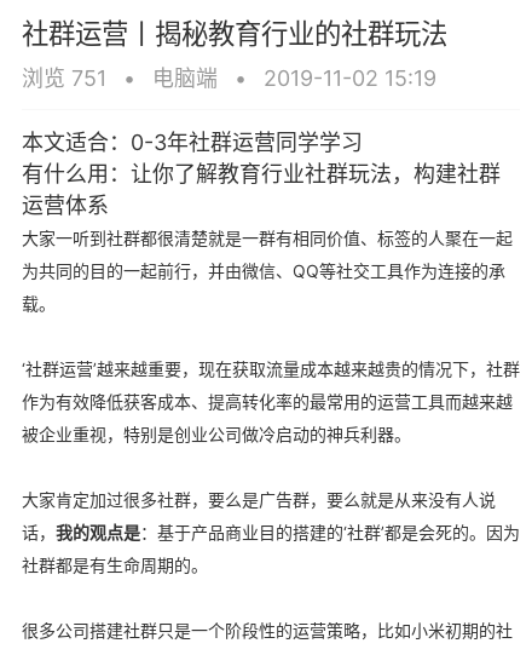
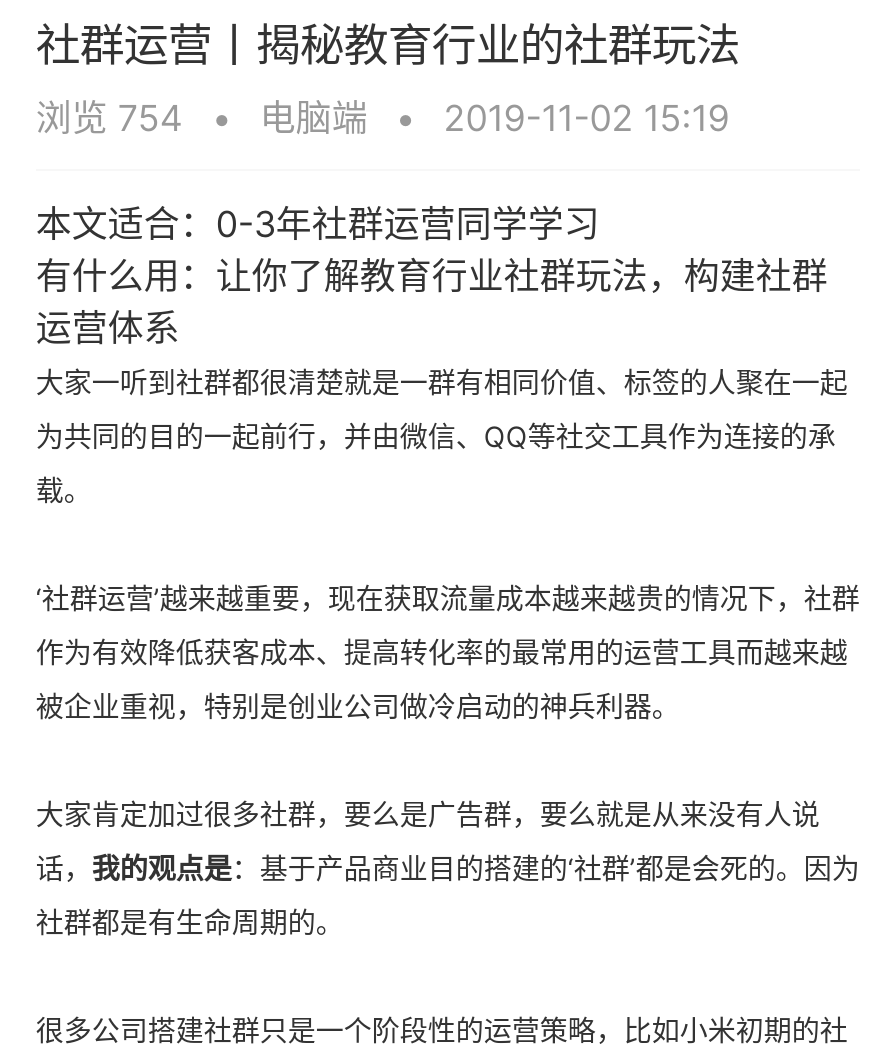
[22,65,106,90] 浏览 751 -> [36,96,184,138] 浏览 754

